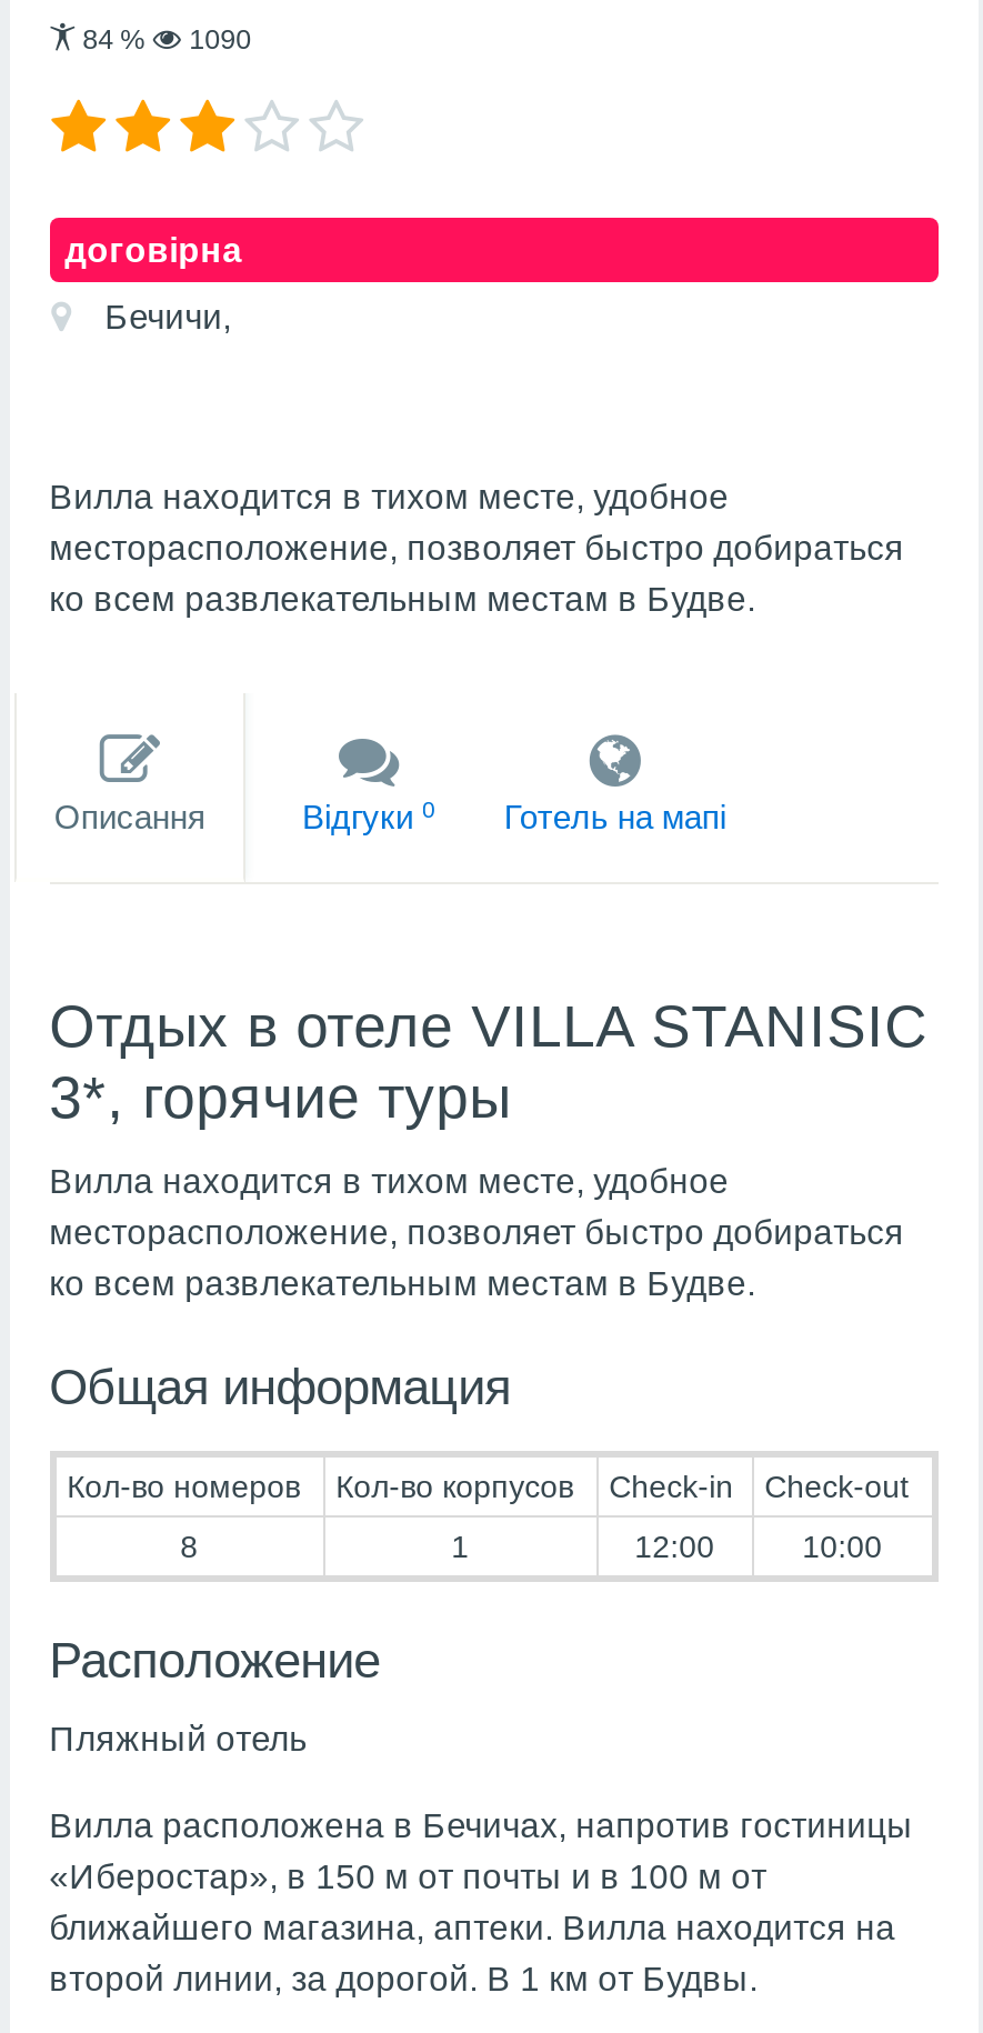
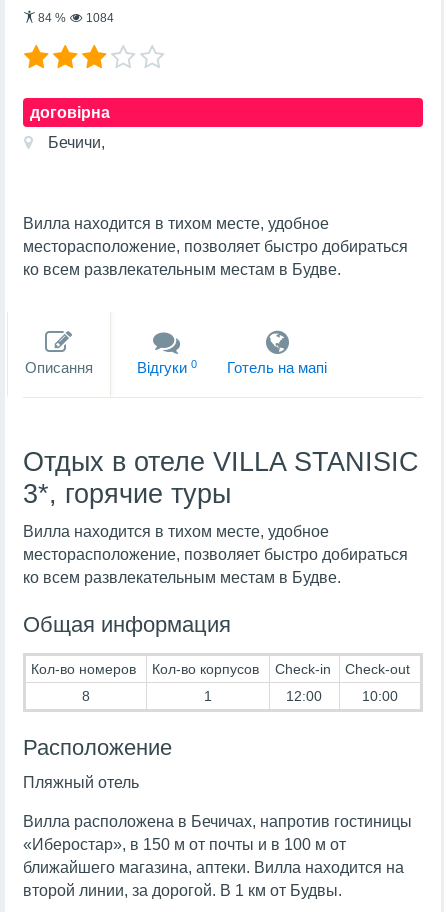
[82,24,251,55] 84% 1090 -> [38,11,114,25] 84% 1084

